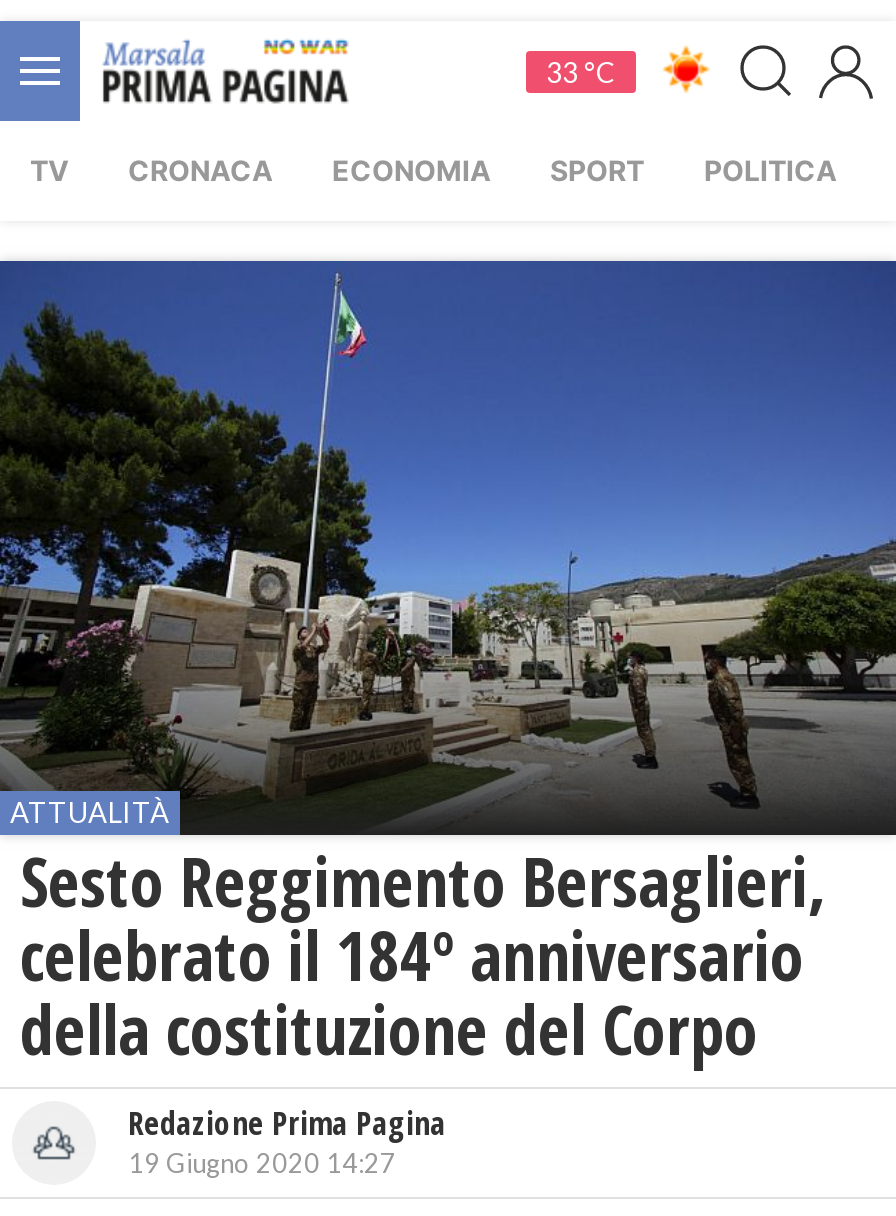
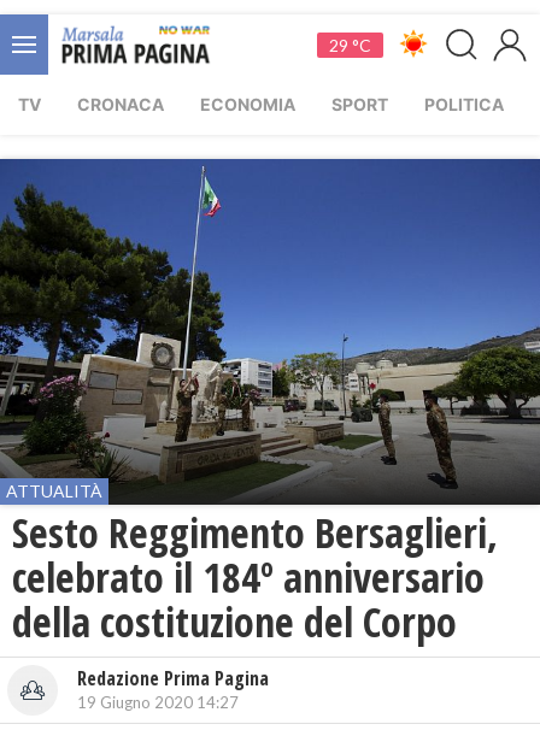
[546,54,616,88] 33 °C -> [329,34,371,55] 29 °C

